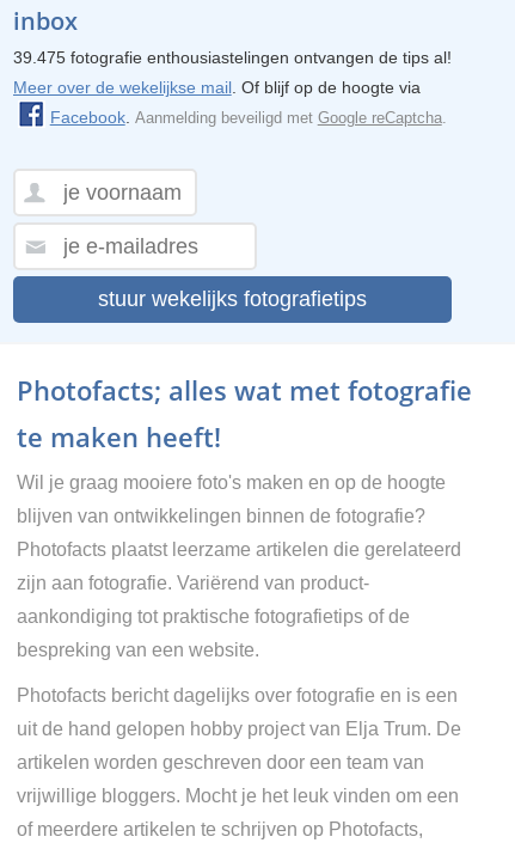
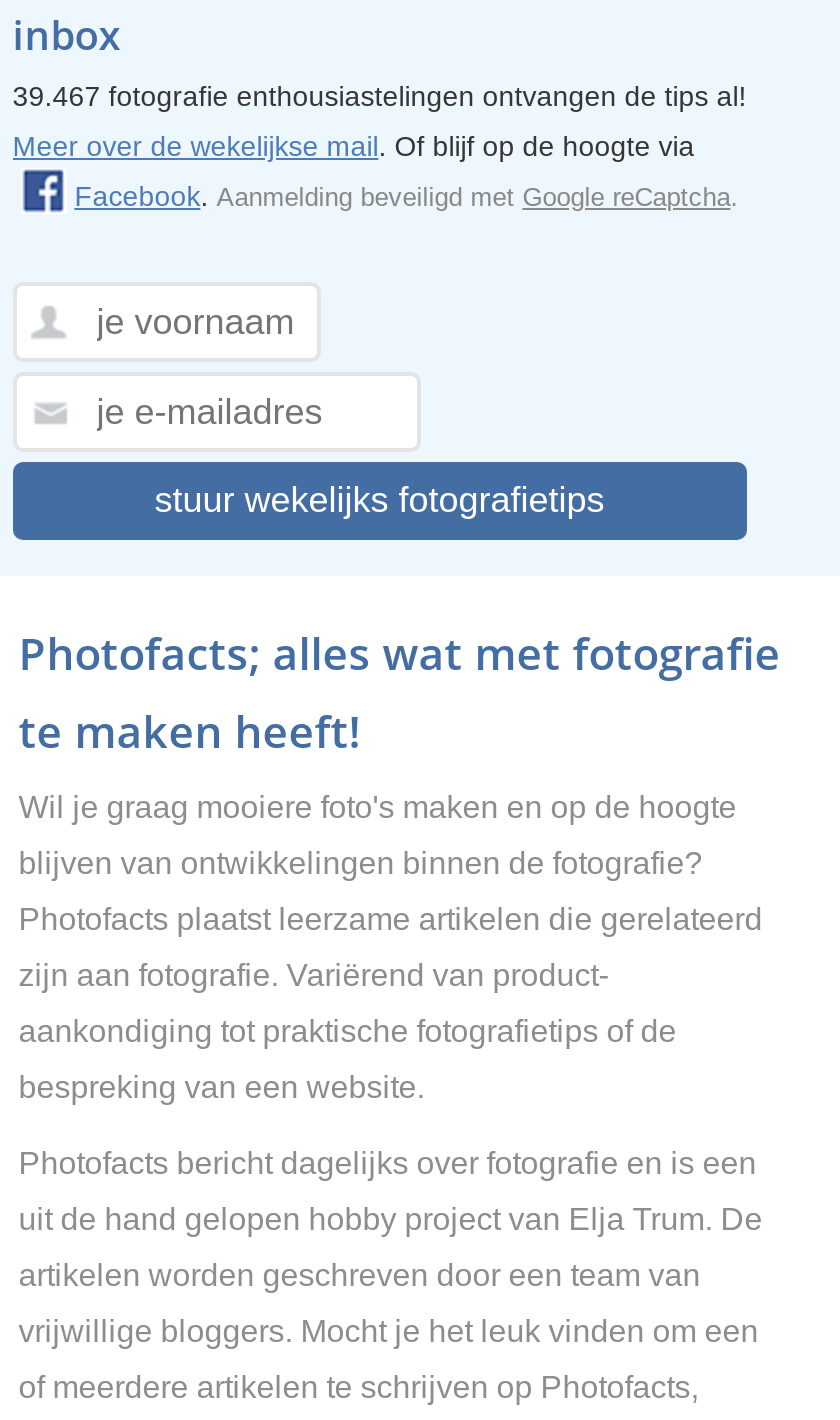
[13,48,451,67] 39.475 fotografie enthousiastelingen ontvangen de tips al! -> [12,81,746,113] 39.467 fotografie enthousiastelingen ontvangen de tips al!

